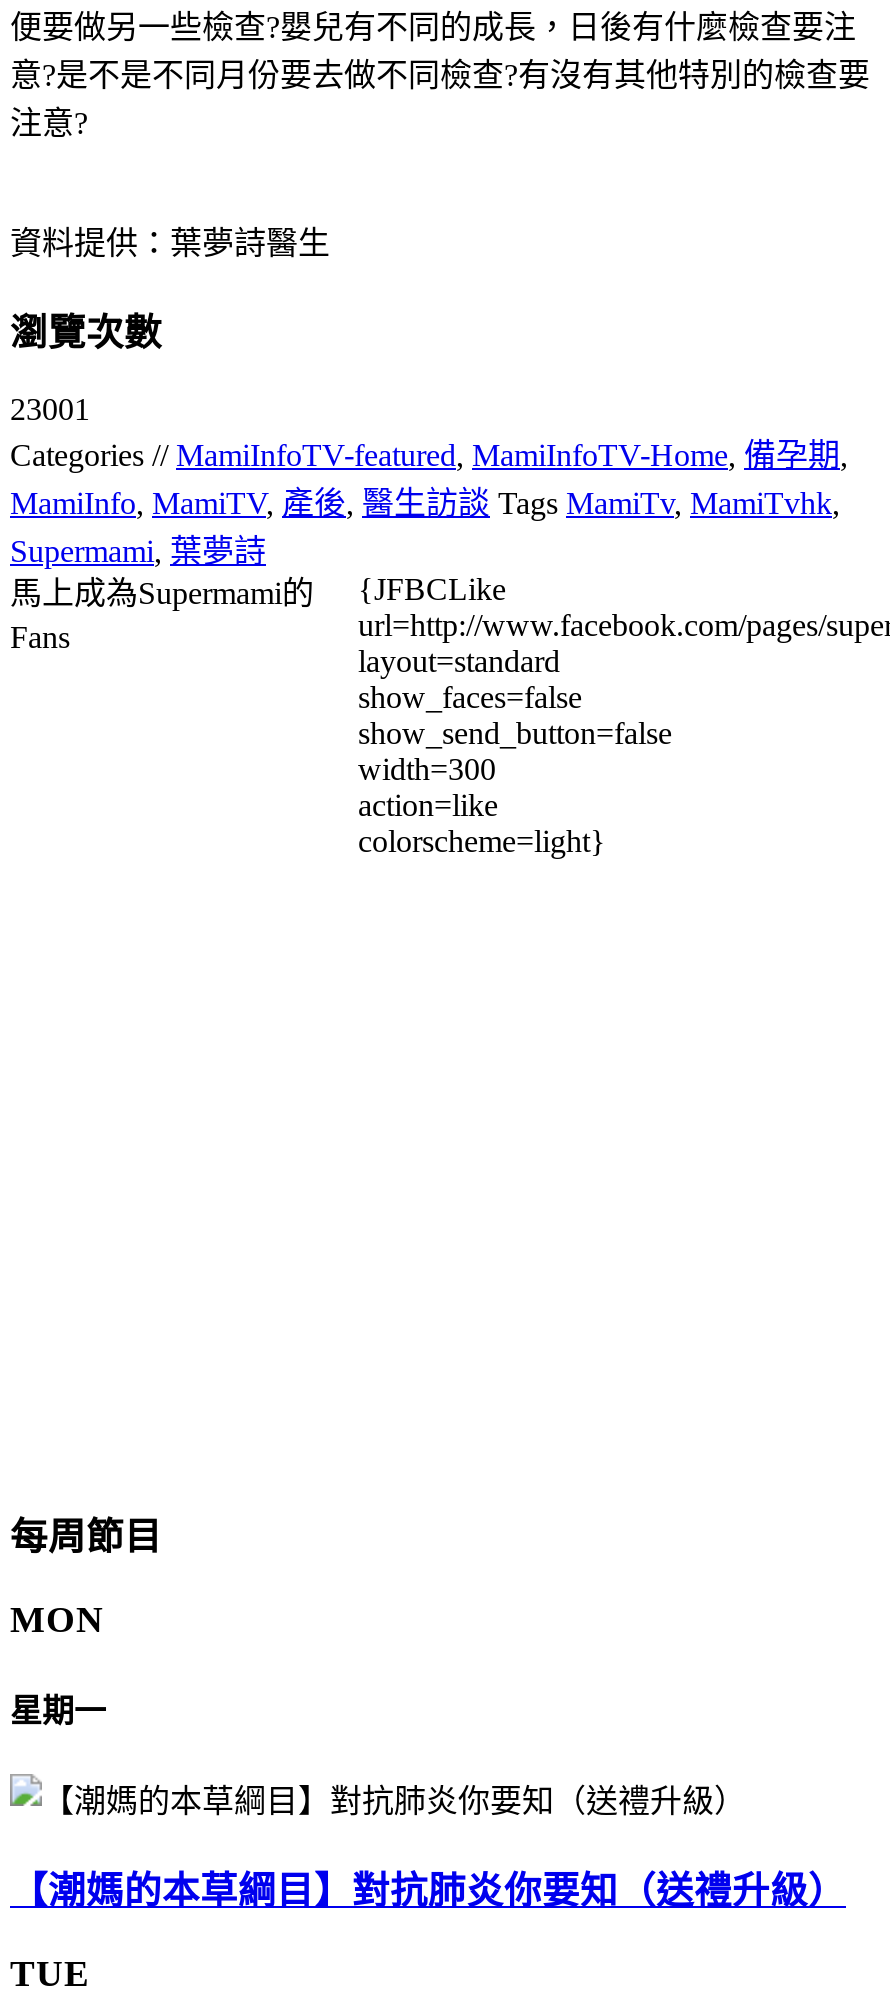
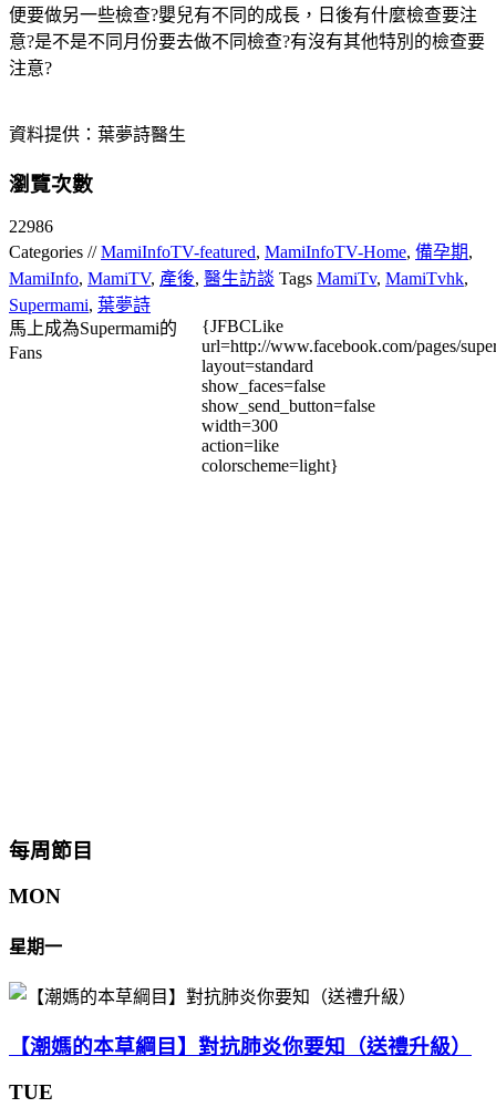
[10,393,90,427] 23001 -> [9,217,53,236] 22986

